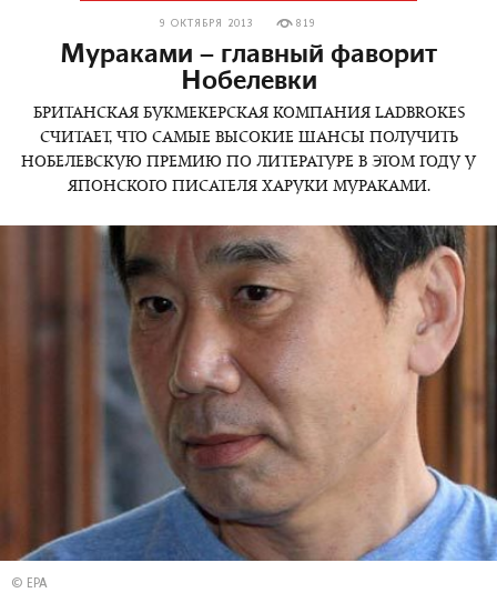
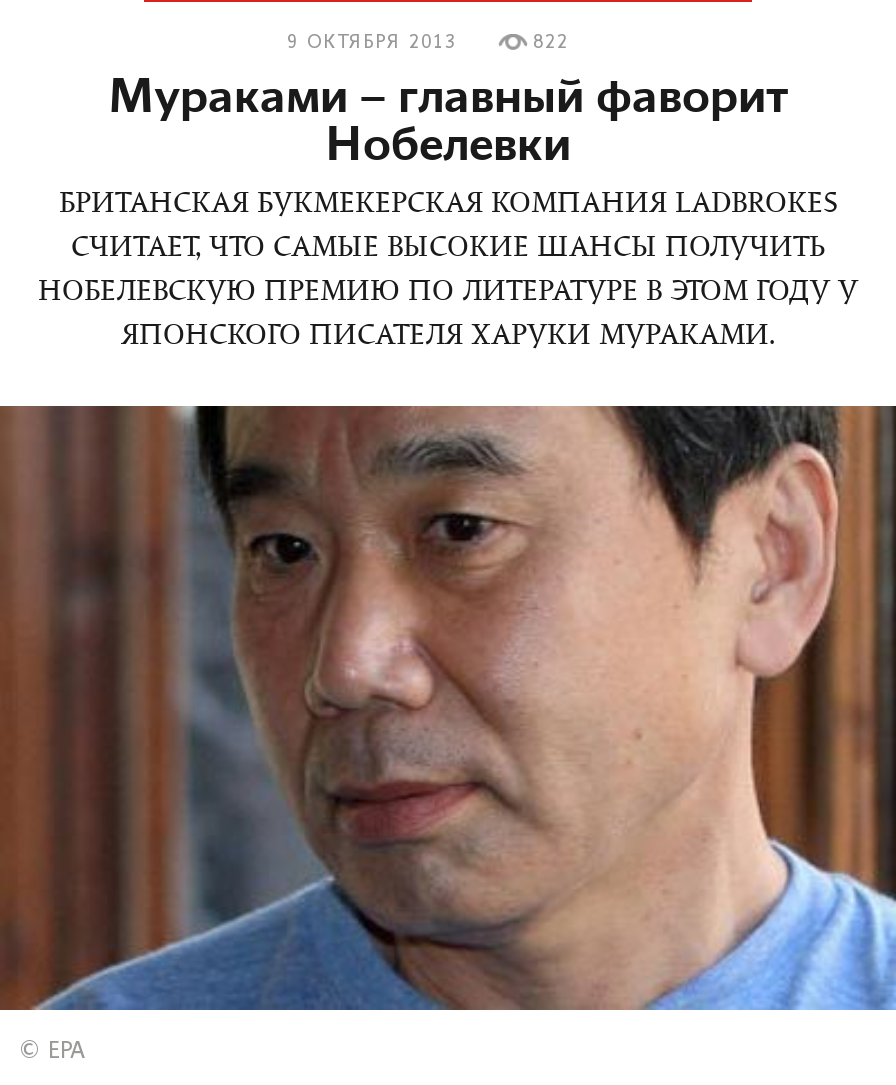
[296,18,316,30] 819 -> [533,32,569,54] 822

